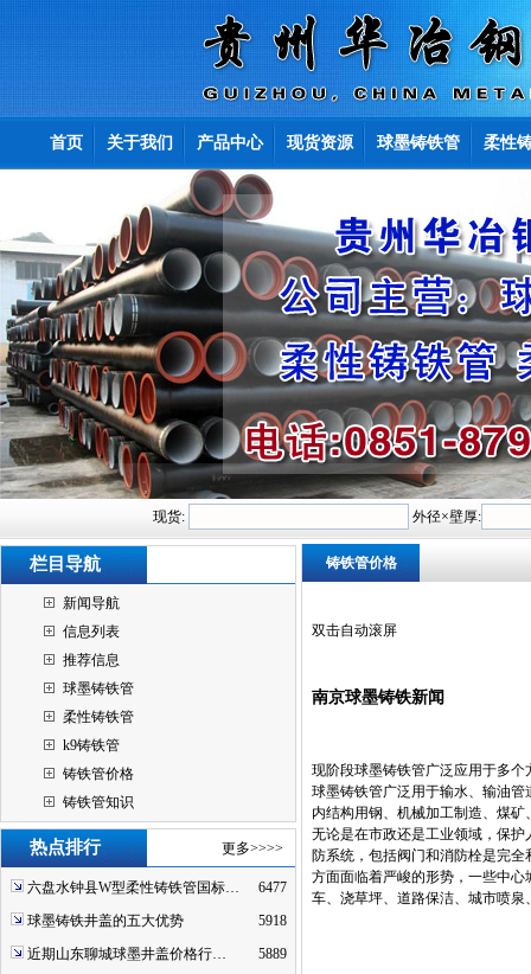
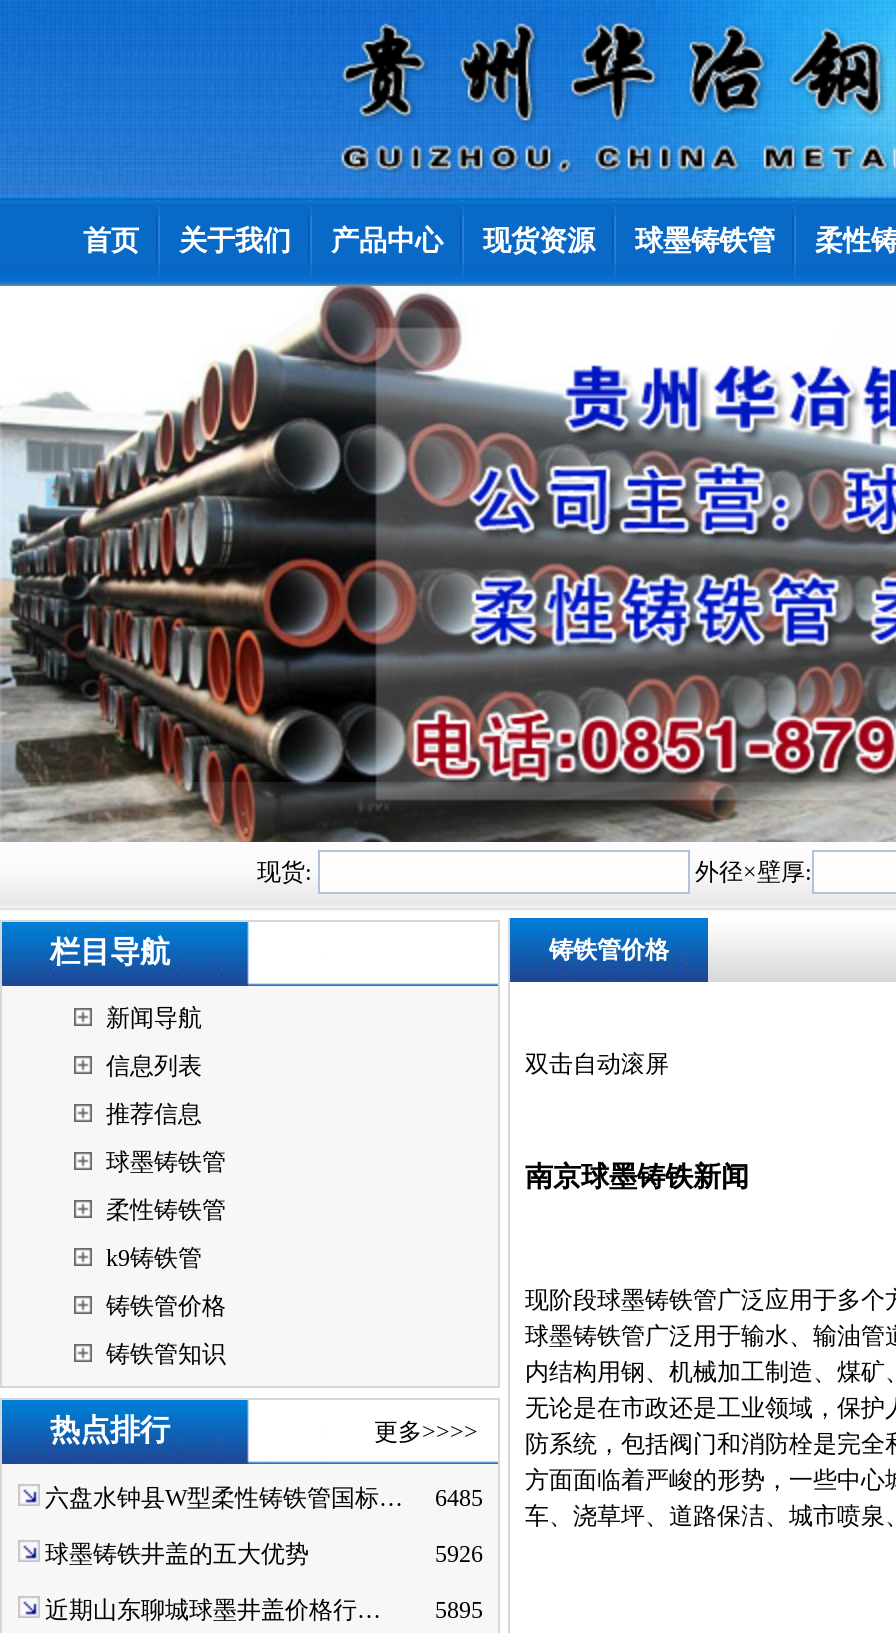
[27,879,286,896] 六盘水钟县W型柔性铸铁管国标… 6477 -> [45,1484,483,1512] 六盘水钟县W型柔性铸铁管国标… 6485
[258,912,286,929] 5918 -> [435,1540,483,1568] 5926
[27,946,286,962] 近期山东聊城球墨井盖价格行… 5889 -> [45,1596,483,1624] 近期山东聊城球墨井盖价格行… 5895

